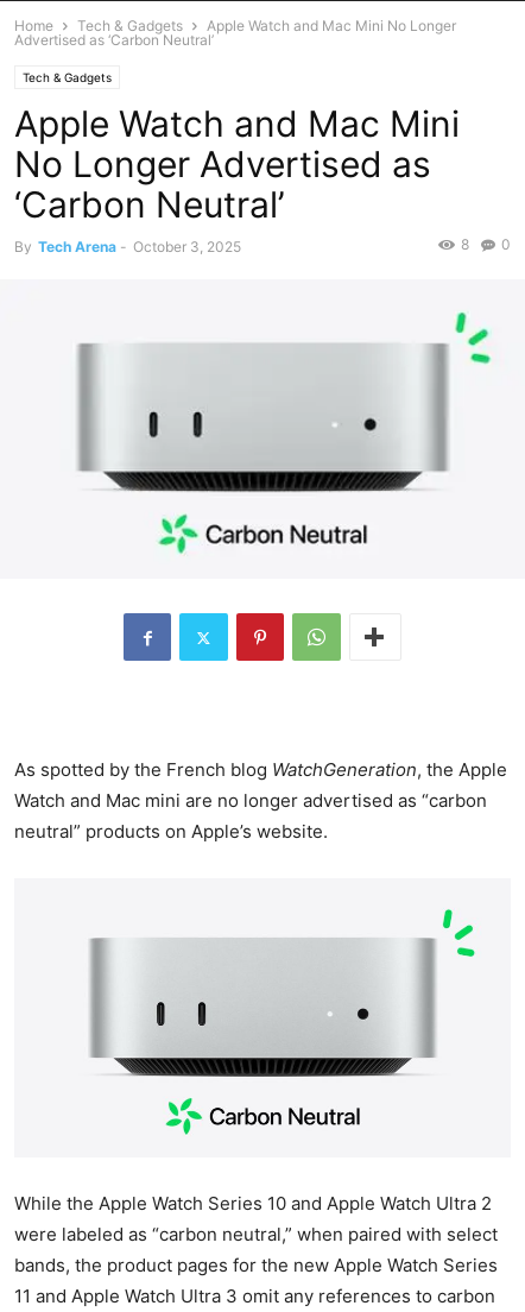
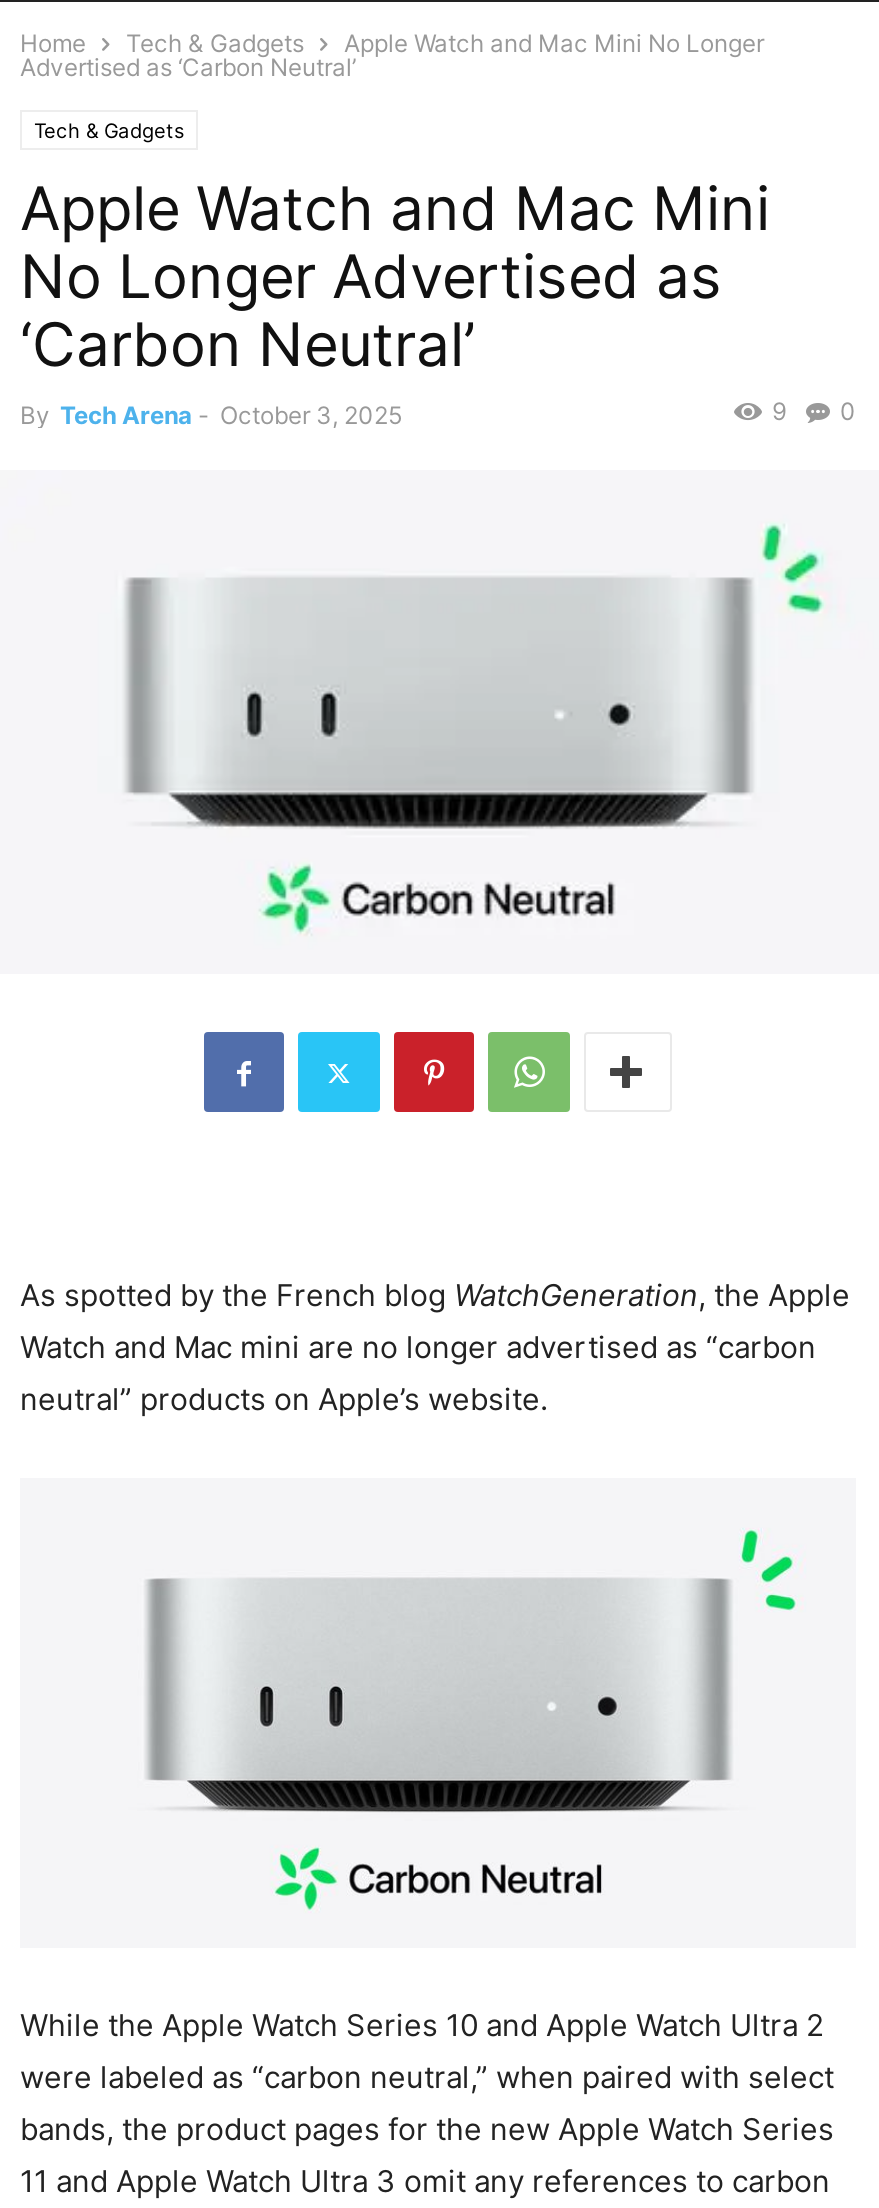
[461,235,511,253] 8 0 -> [772,396,856,426] 9 0

